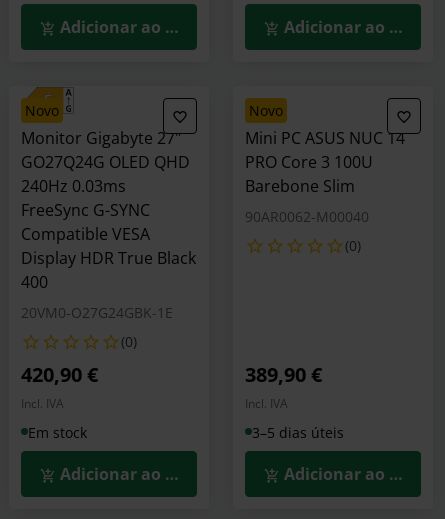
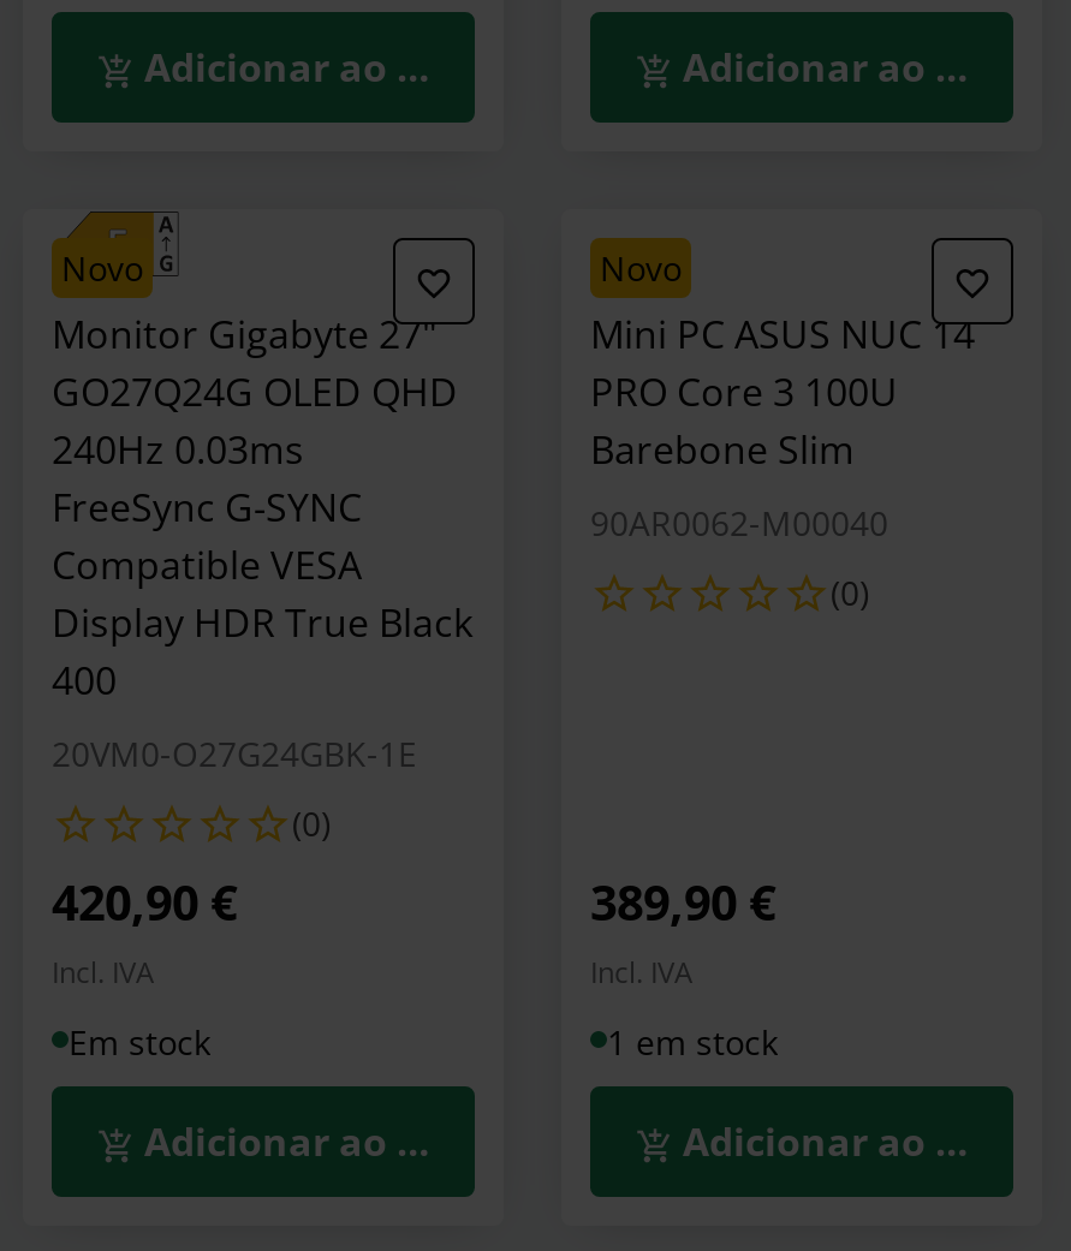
[252,423,344,442] 3–5 dias úteis -> [607,1019,778,1065] 1 em stock

